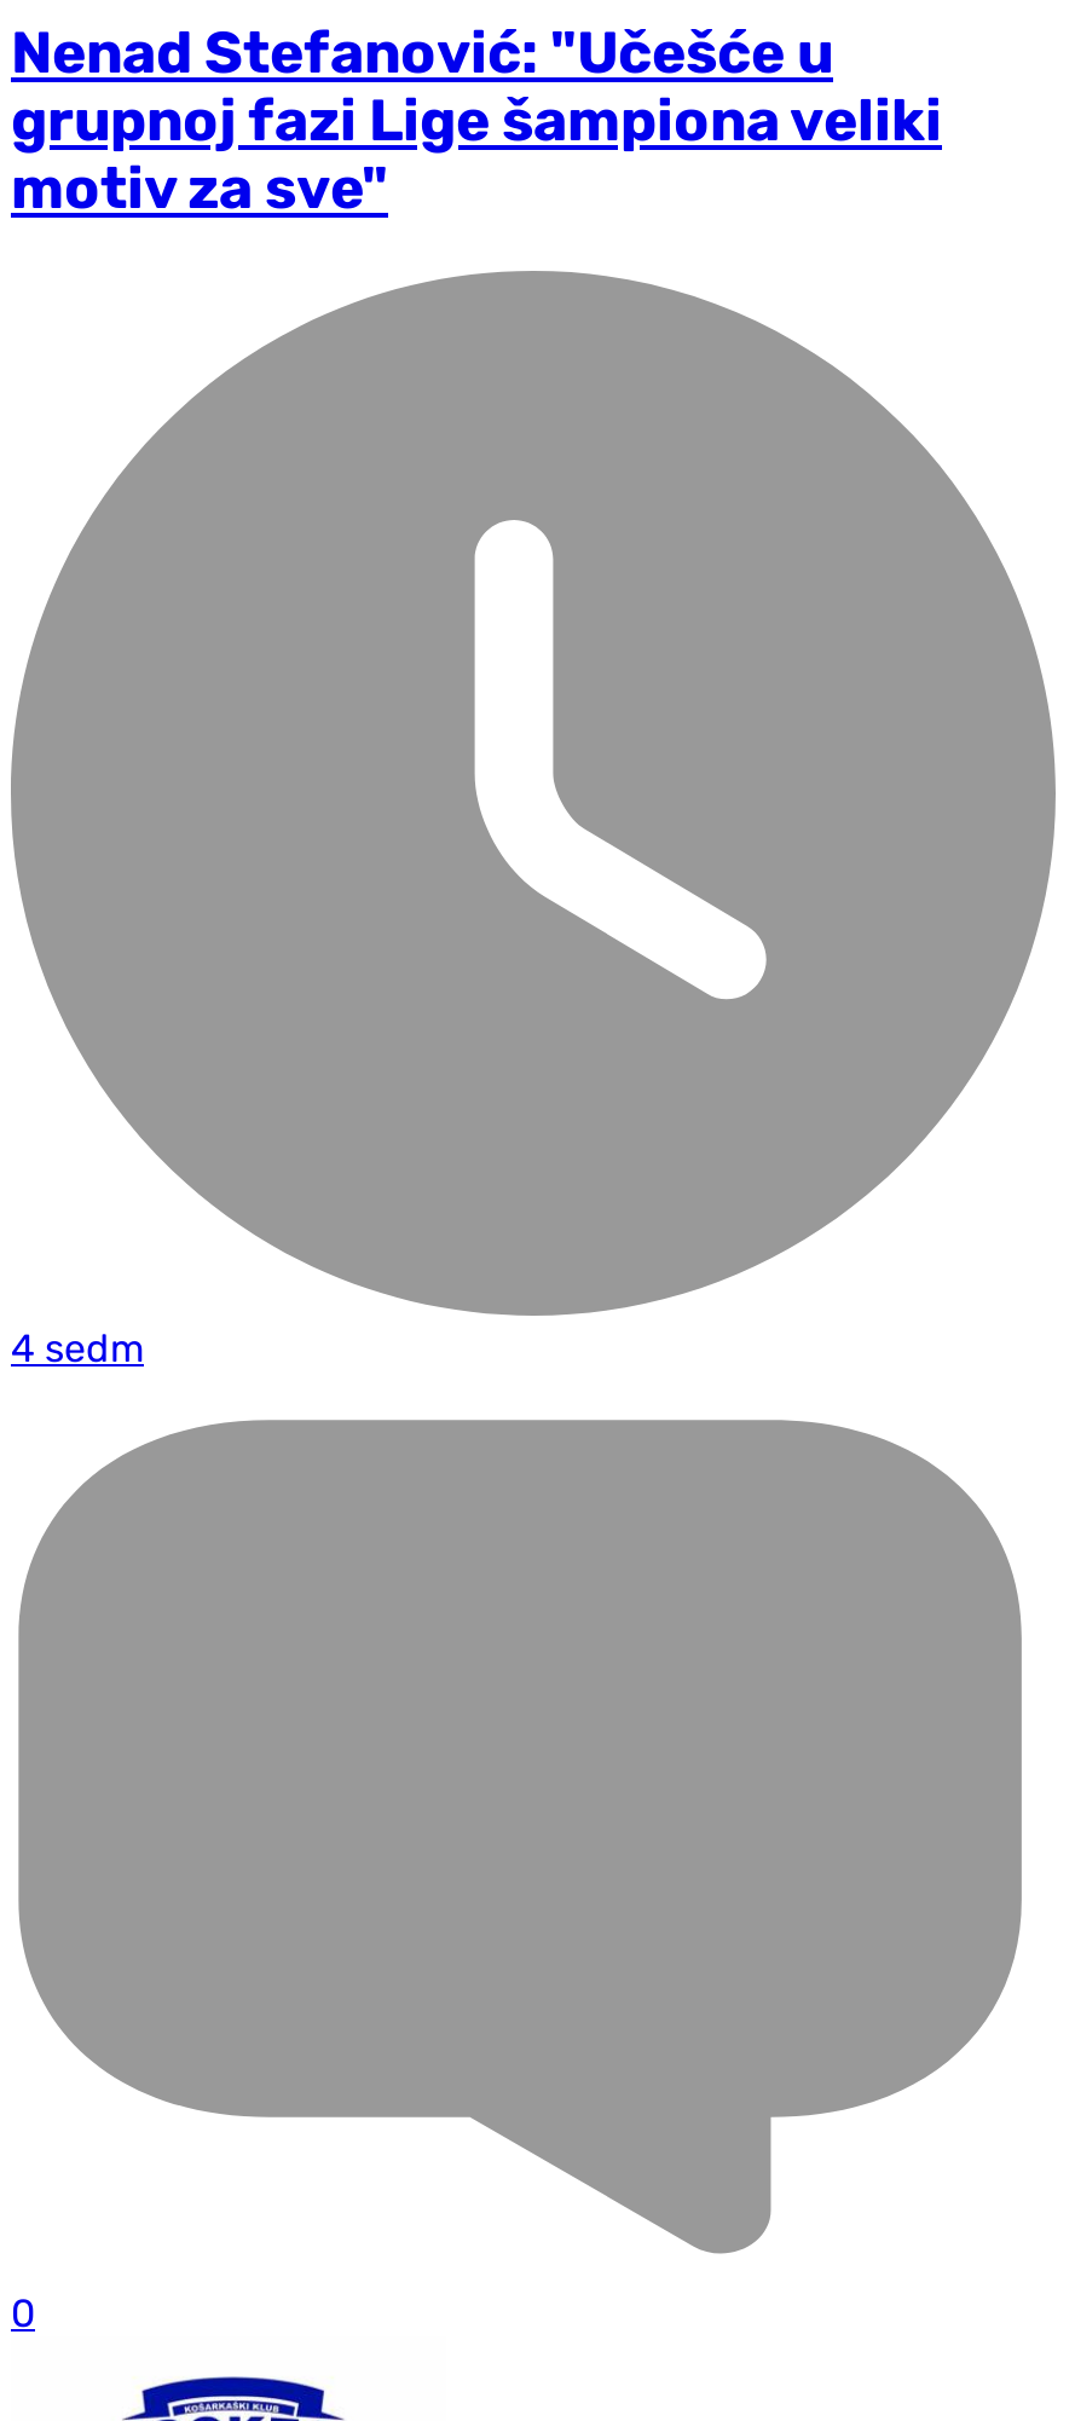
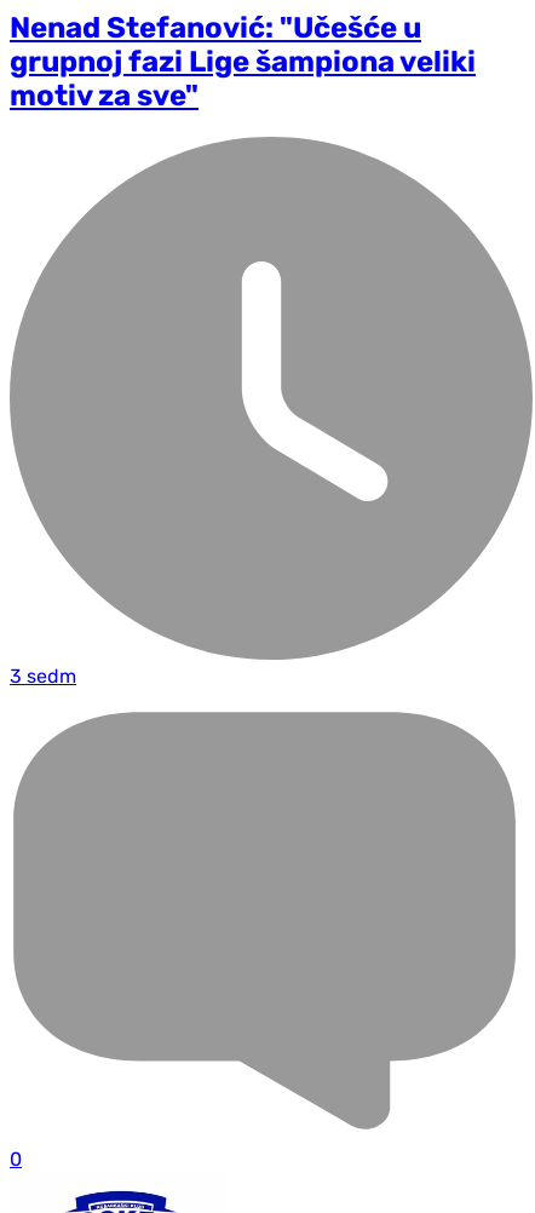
[11,1325,144,1371] 4 sedm -> [10,664,76,687] 3 sedm

